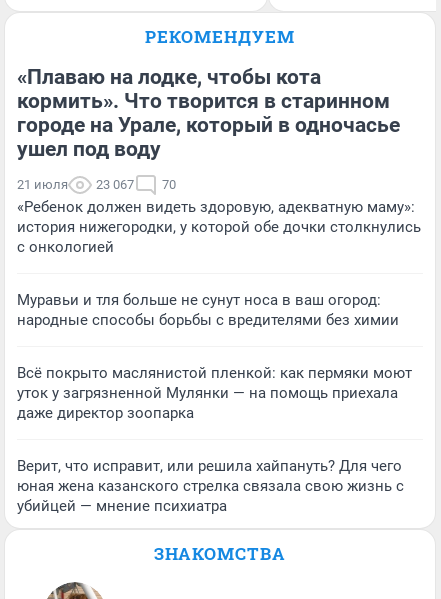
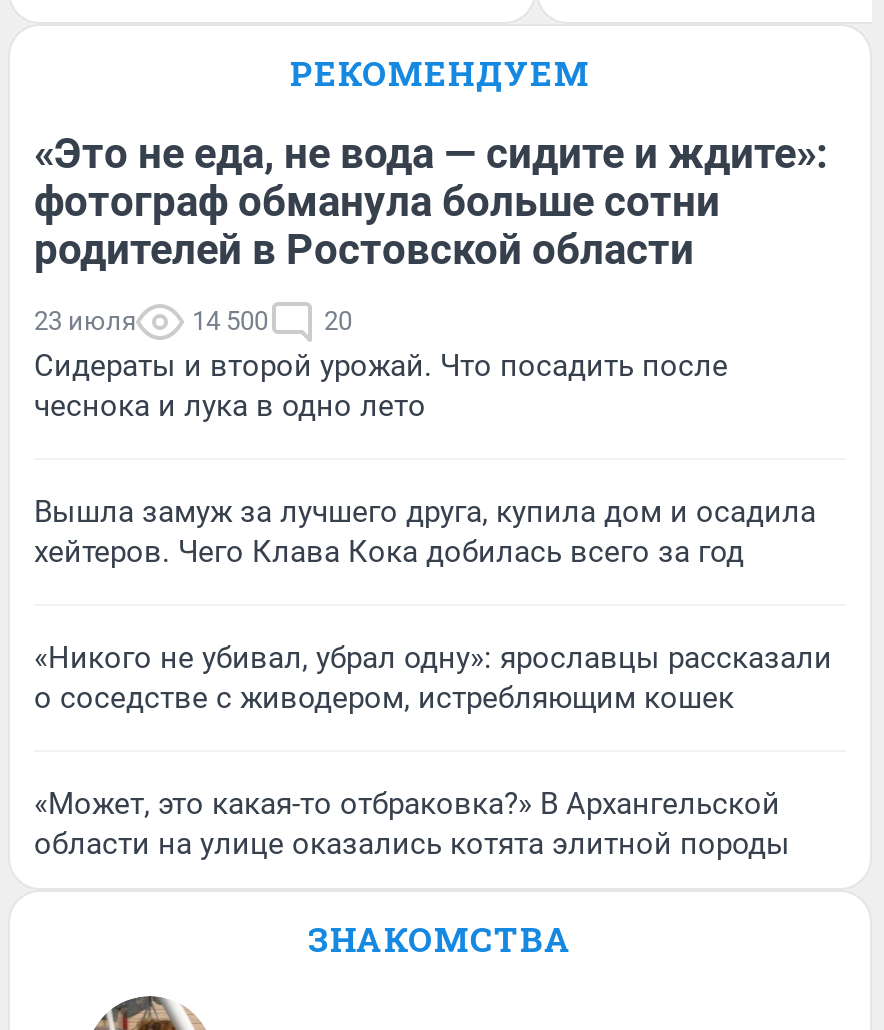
[17,65,400,161] «Плаваю на лодке, чтобы кота | кормить». Что творится в старинном | городе на Урале, который в одночасье | ушел под воду -> [34,129,828,273] «Это не еда, не вода — сидите и ждите»: | фотограф обманула больше сотни | родителей в Ростовской области
[17,177,421,256] 21 июля | 23 067 | 70 | «Ребенок должен видеть здоровую, адекватную маму»: | история нижегородки, у которой обе дочки столкнулись | с онкологией -> [34,305,728,423] 23 июля | 14 500 | 20 | Сидераты и второй урожай. Что посадить после | чеснока и лука в одно лето
[17,291,399,329] Муравьи и тля больше не сунут носа в ваш огород: | народные способы борьбы с вредителями без химии -> [34,493,816,569] Вышла замуж за лучшего друга, купила дом и осадила | хейтеров. Чего Клава Кока добилась всего за год
[17,364,412,422] Всё покрыто маслянистой пленкой: как пермяки моют | уток у загрязненной Мулянки — на помощь приехала | даже директор зоопарка -> [34,639,832,715] «Никого не убивал, убрал одну»: ярославцы рассказали | о соседстве с живодером, истребляющим кошек
[17,457,404,515] Верит, что исправит, или решила хайпануть? Для чего | юная жена казанского стрелка связала свою жизнь с | убийцей — мнение психиатра -> [34,785,790,861] «Может, это какая-то отбраковка?» В Архангельской | области на улице оказались котята элитной породы

